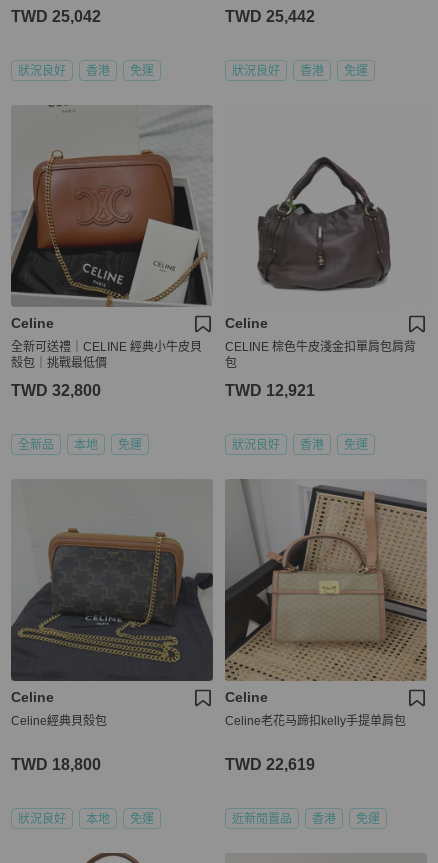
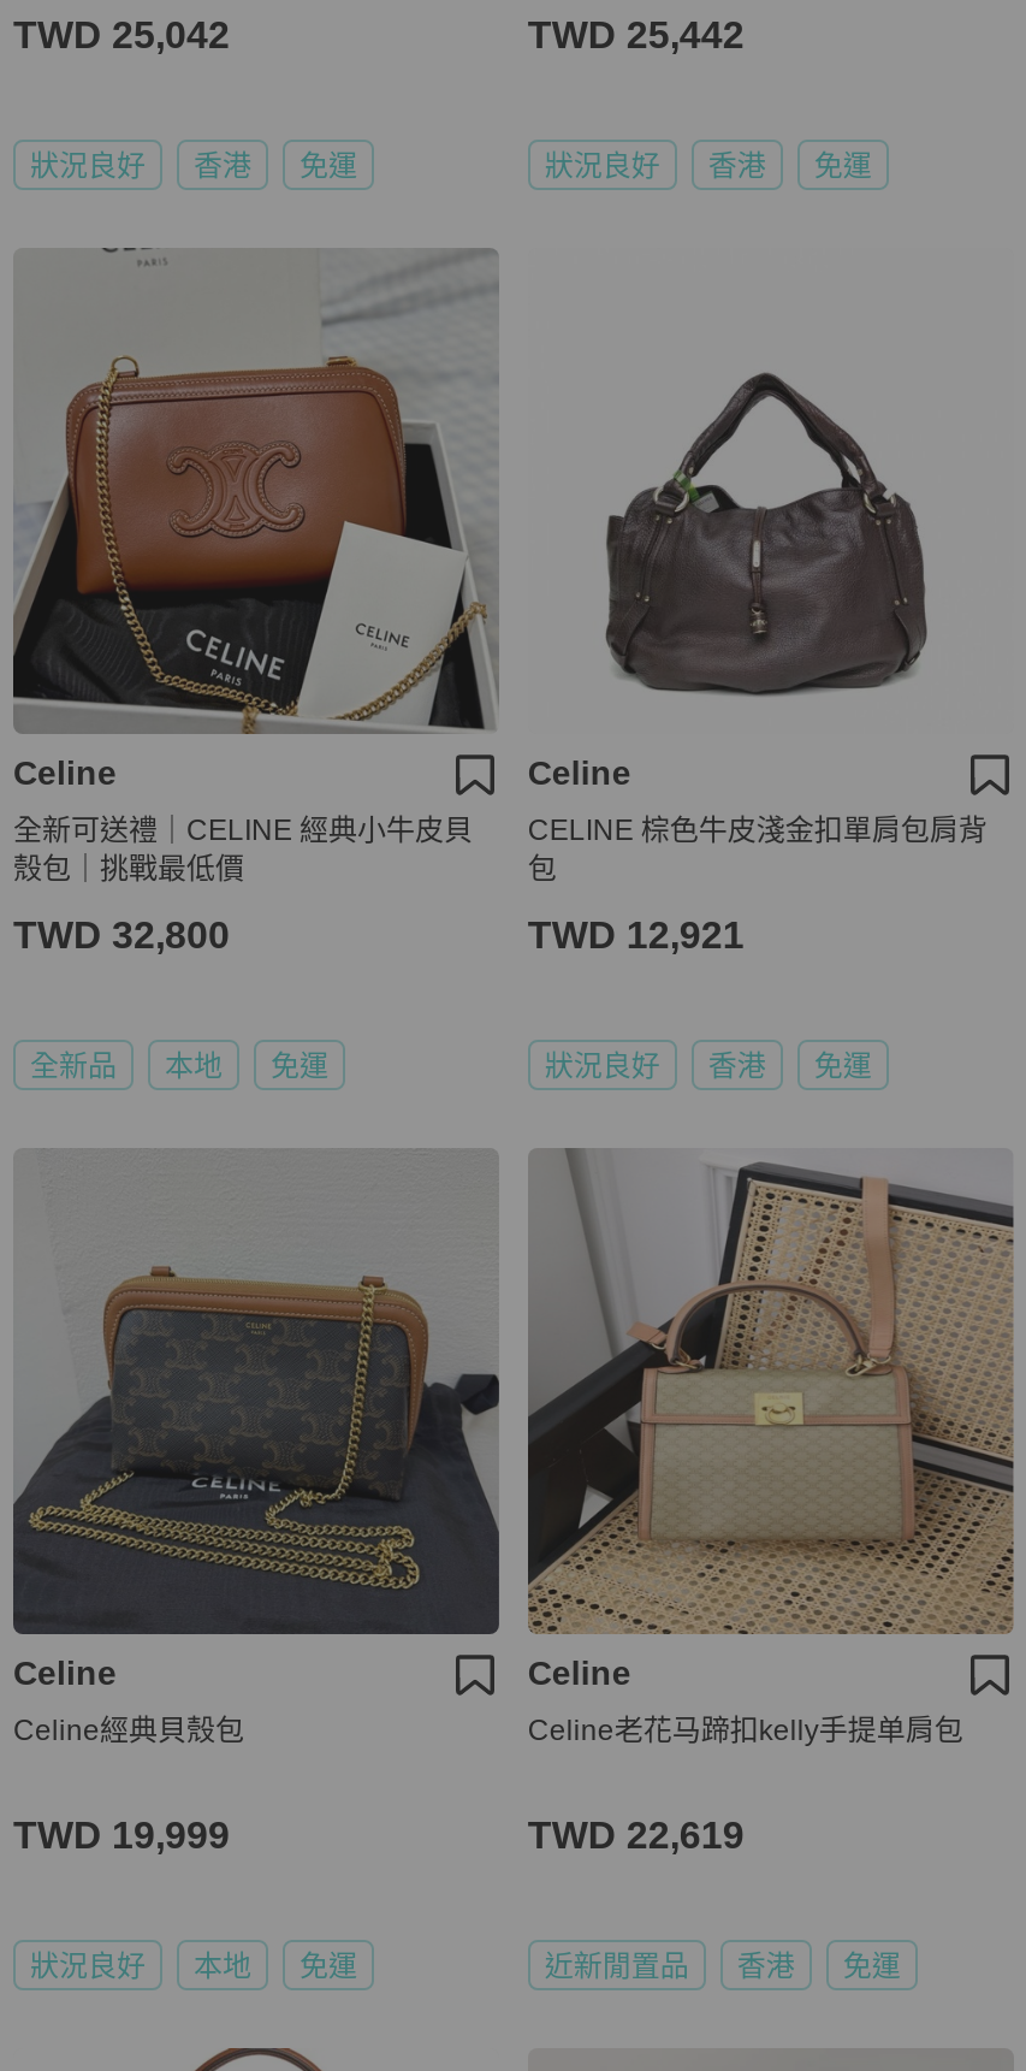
[11,756,101,773] TWD 18,800 -> [13,1813,230,1854] TWD 19,999

